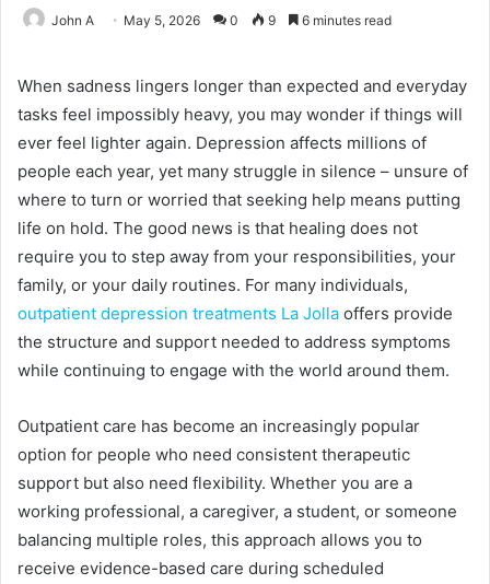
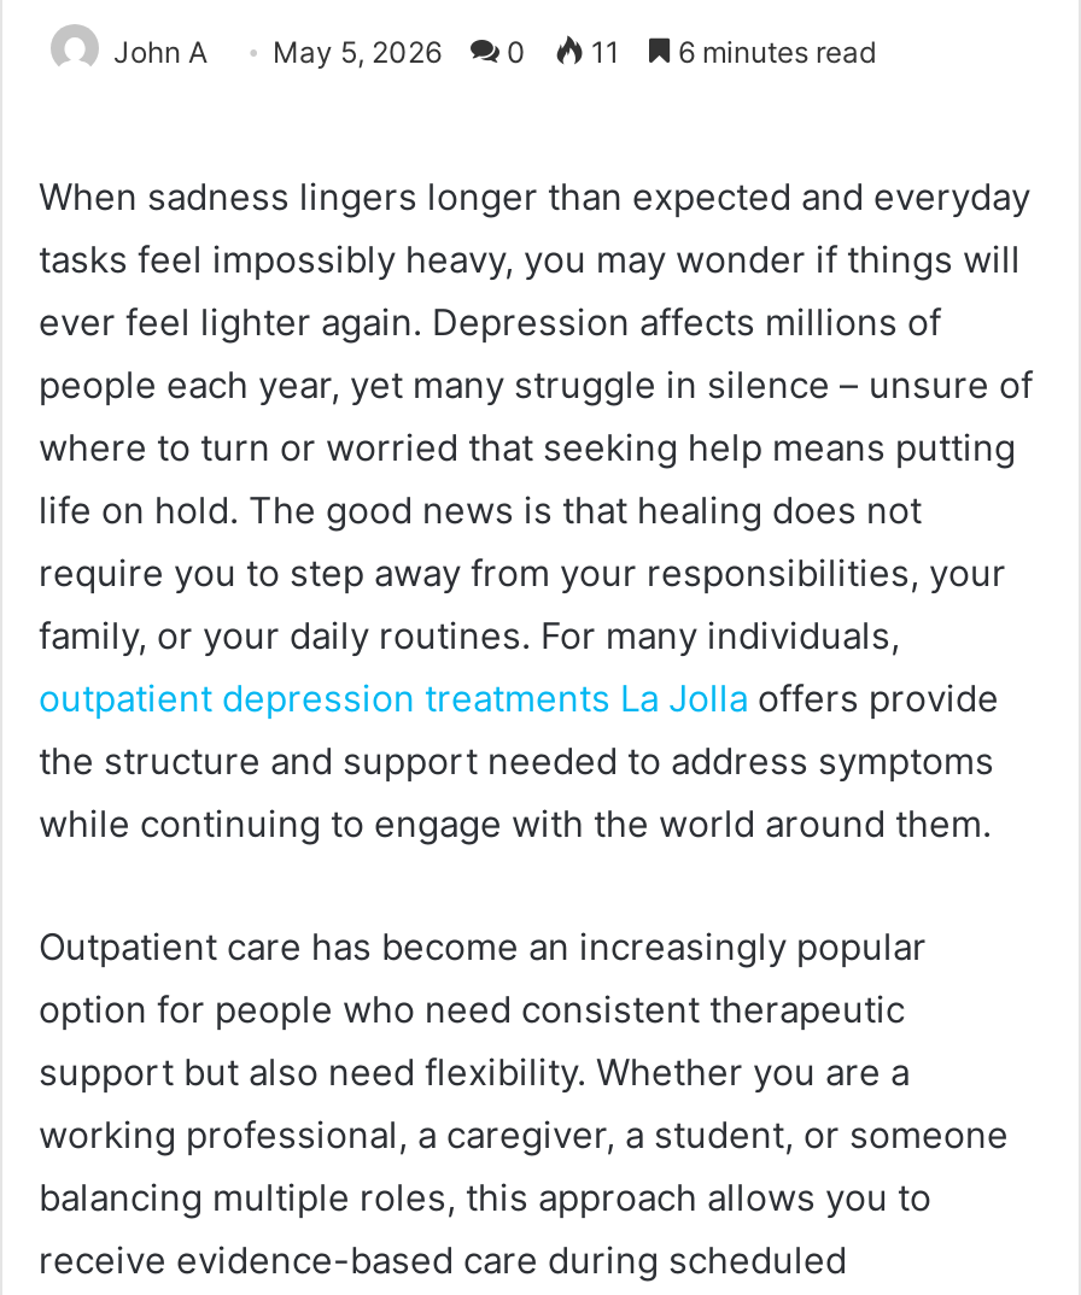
[51,12,392,28] John A May 5, 2026 0 9 6 minutes read -> [113,34,876,70] John A May 5, 2026 0 11 6 minutes read

